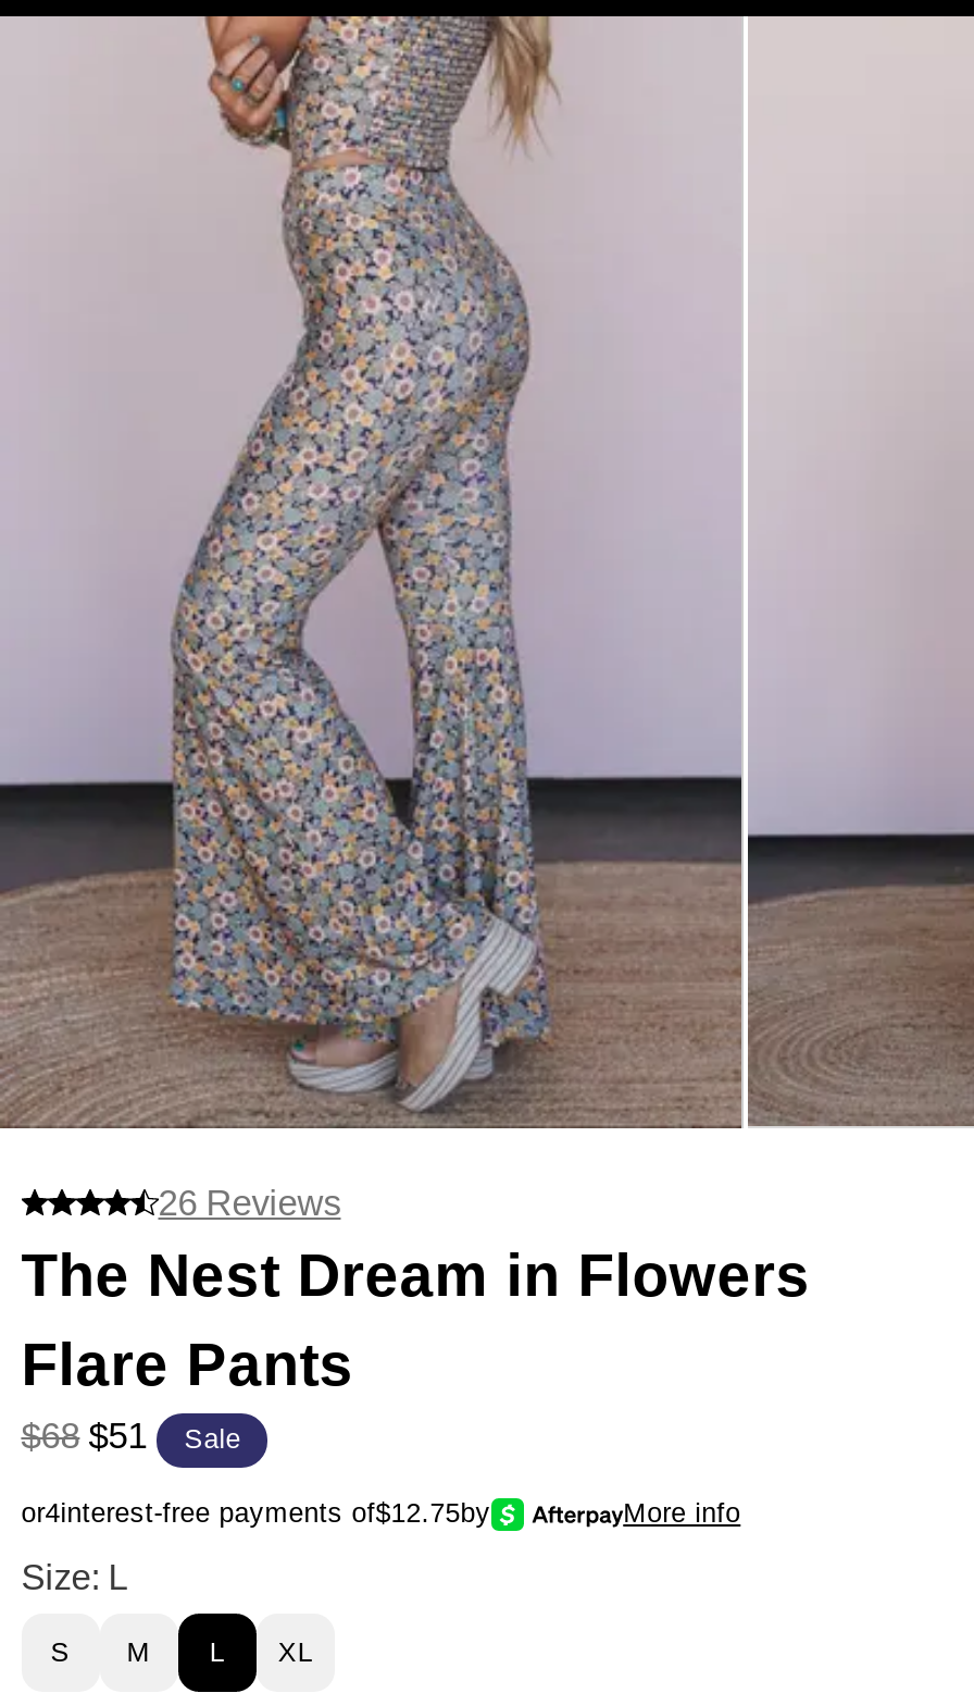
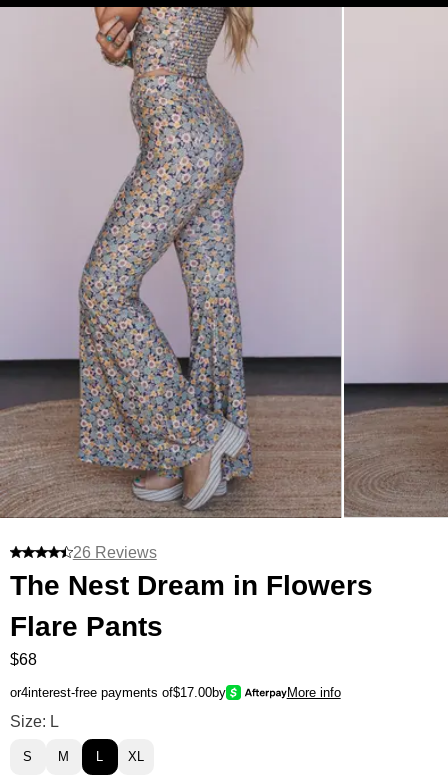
[21,1416,241,1455] $68 $51 | Sale -> [10,650,37,668] $68
[21,1499,491,1529] or4interest-free payments of$12.75by -> [10,686,226,700] or4interest-free payments of$17.00by

